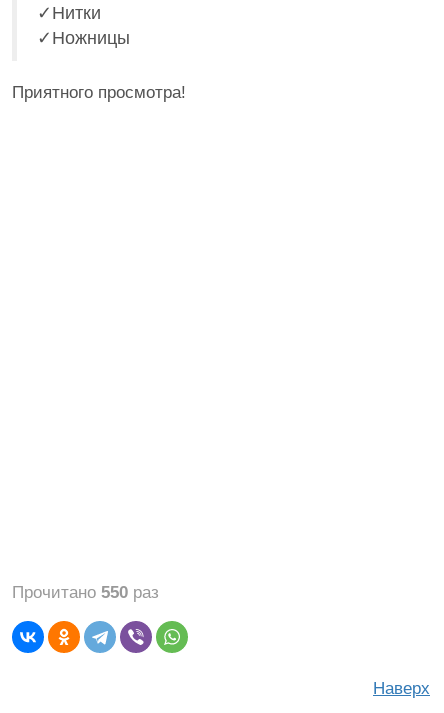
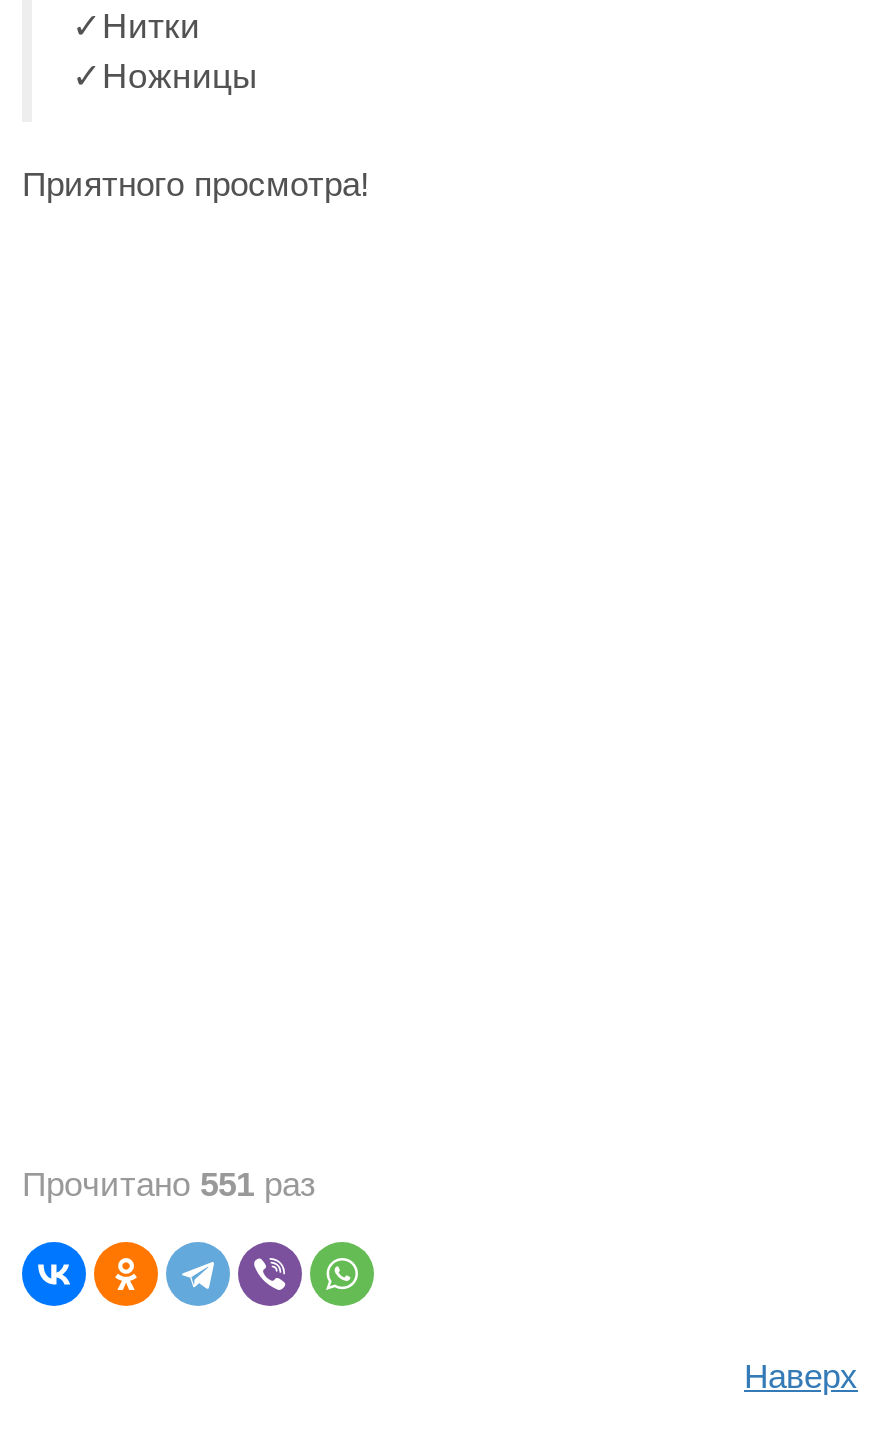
[12,582,159,601] Прочитано 550 раз -> [22,1165,316,1203] Прочитано 551 раз

